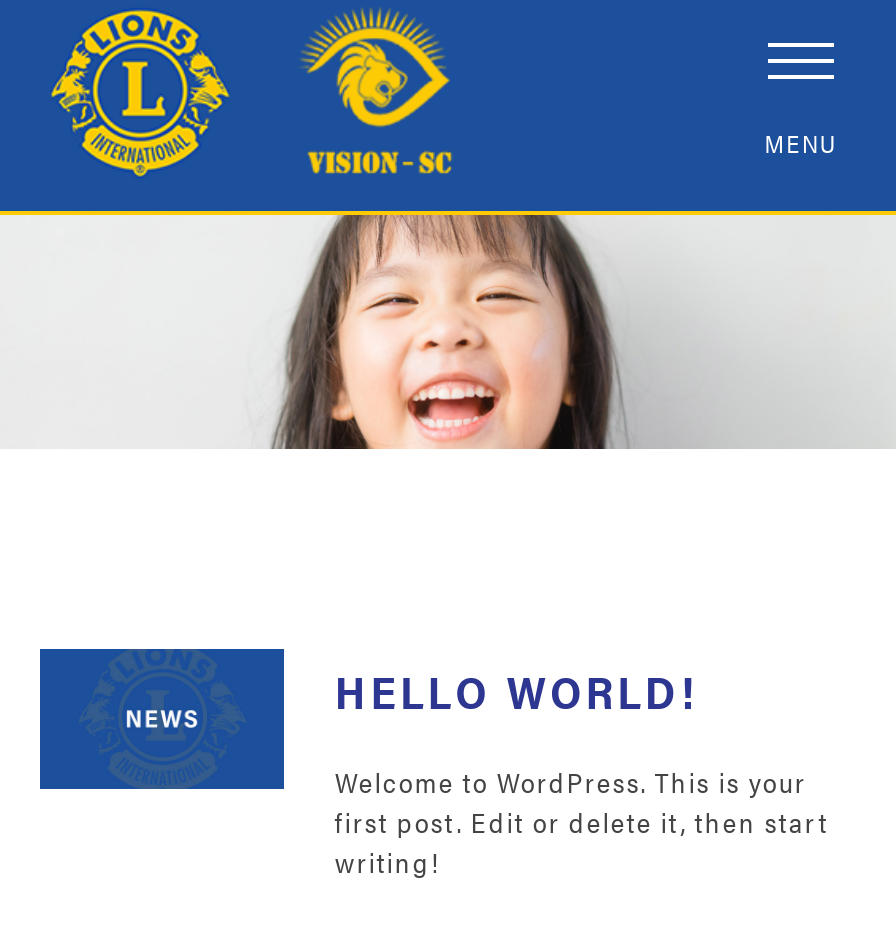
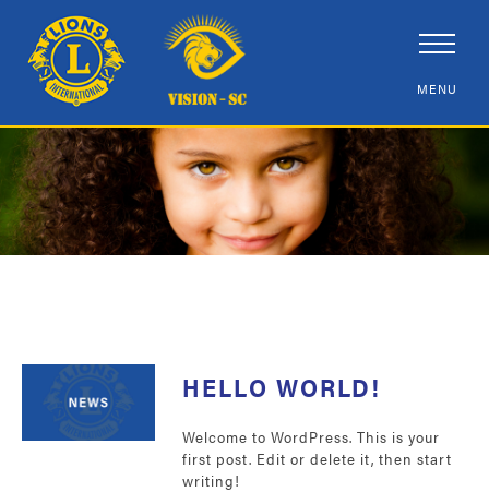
[6,213,890,451] [image] -> [3,127,486,256] [image]

